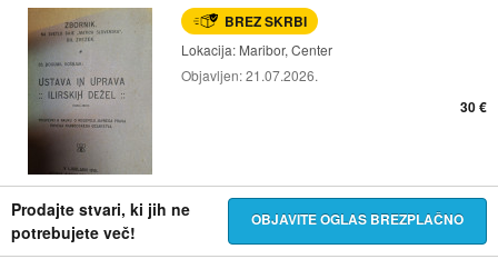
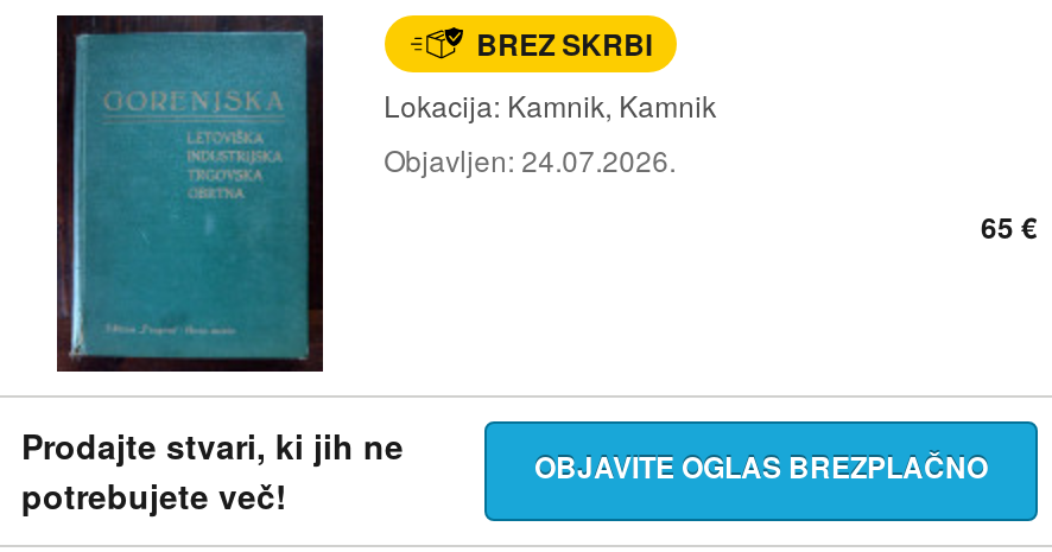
[27,7,332,175] [image] | Lokacija: Maribor, Center -> [55,13,716,374] [image] | Lokacija: Kamnik, Kamnik
[181,66,317,85] Objavljen: 21.07.2026. -> [384,140,676,180] Objavljen: 24.07.2026.
[460,97,487,117] 30 € -> [981,206,1038,249] 65 €

